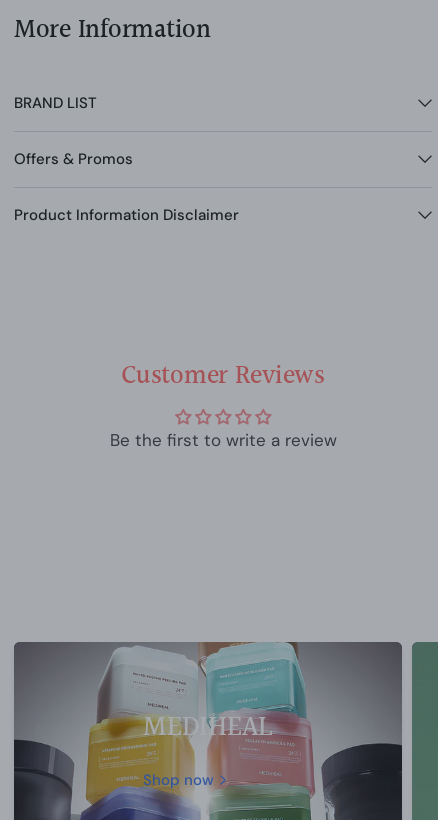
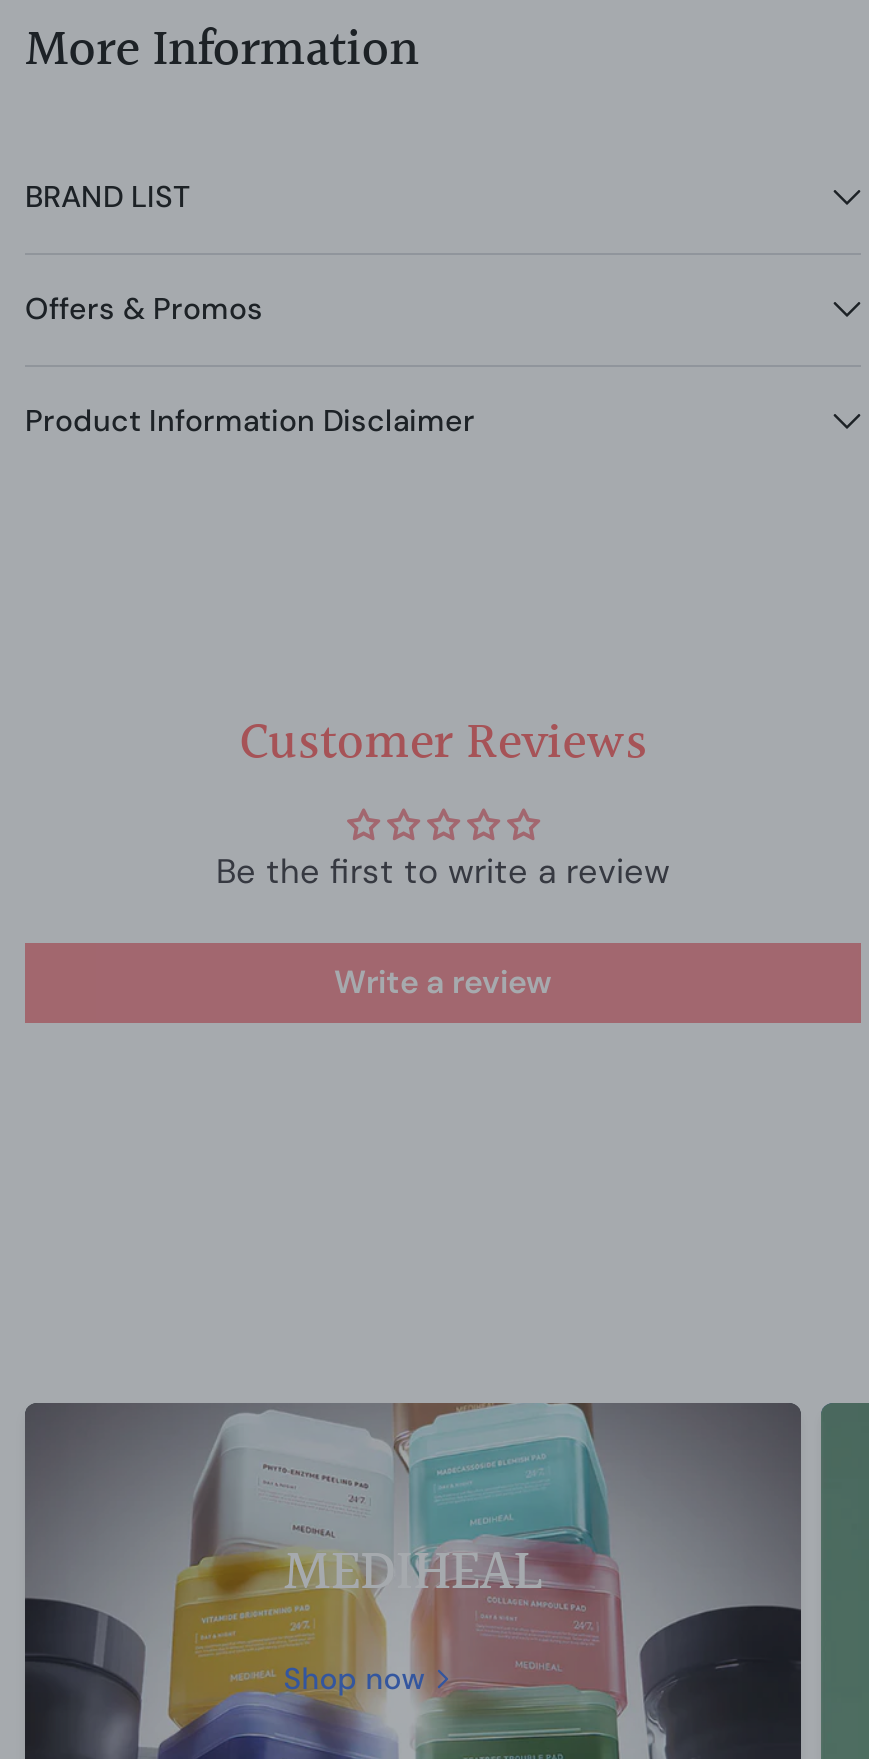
none -> [334,960,552,1002] Write a review

